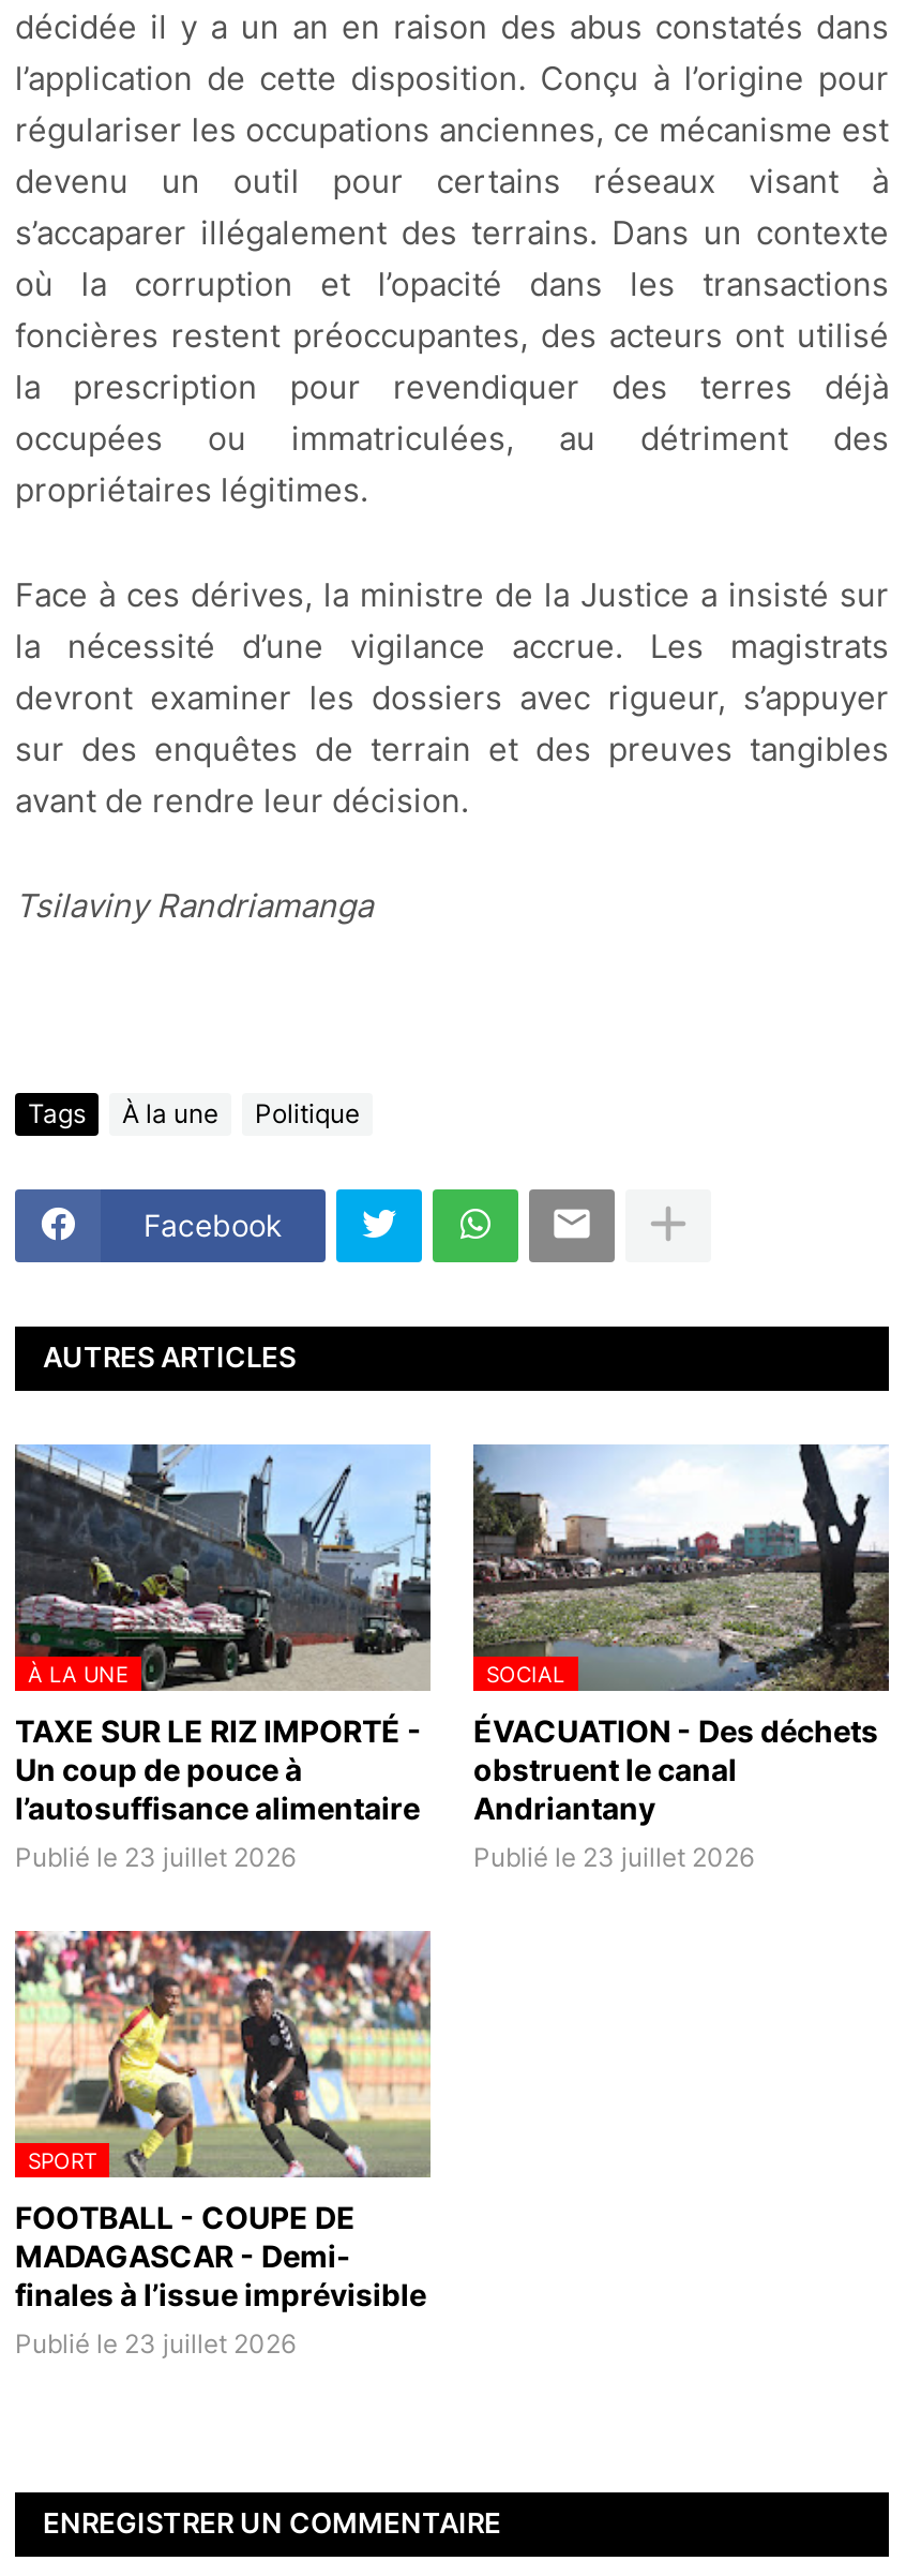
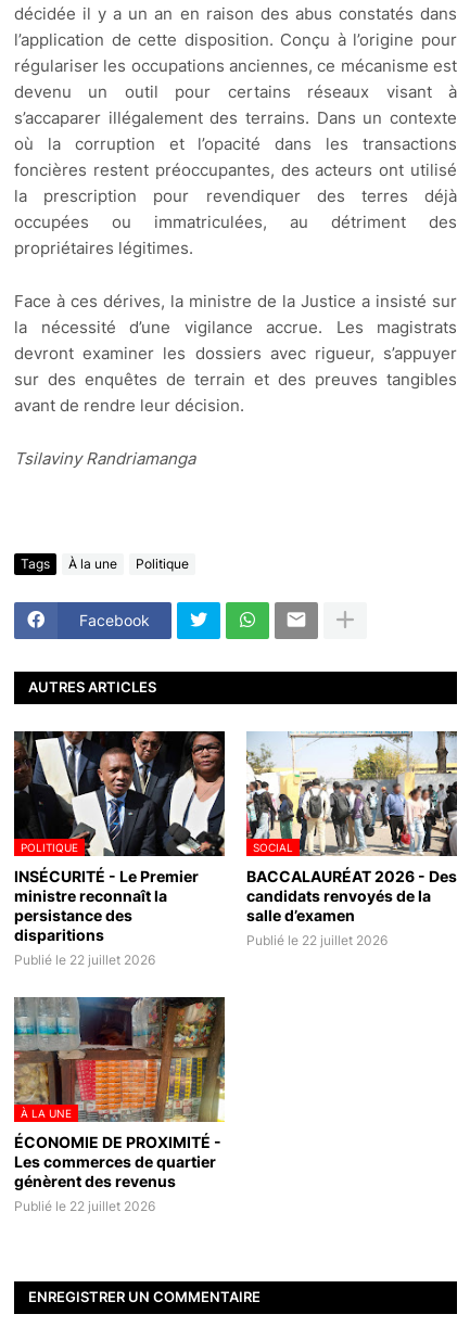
[13,1444,433,1873] [image] | TAXE SUR LE RIZ IMPORTÉ - | Un coup de pouce à | l’autosuffisance alimentaire | Publié le 23 juillet 2026 -> [13,730,226,968] [image] | INSÉCURITÉ - Le Premier | ministre reconnaît la | persistance des | disparitions | Publié le 22 juillet 2026
[471,1442,889,1873] [image] | ÉVACUATION - Des déchets | obstruent le canal | Andriantany | Publié le 23 juillet 2026 -> [245,730,458,948] [image] | BACCALAURÉAT 2026 - Des | candidats renvoyés de la | salle d’examen | Publié le 22 juillet 2026
moved [28,1661,129,1686] -> [21,1107,72,1120]: À LA UNE
none -> [21,841,78,854] POLITIQUE
[15,1929,431,2359] [image] | FOOTBALL - COUPE DE | MADAGASCAR - Demi- | finales à l’issue imprévisible | Publié le 23 juillet 2026 -> [13,996,226,1214] [image] | ÉCONOMIE DE PROXIMITÉ - | Les commerces de quartier | génèrent des revenus | Publié le 22 juillet 2026
[28,2147,96,2173] SPORT -> none

